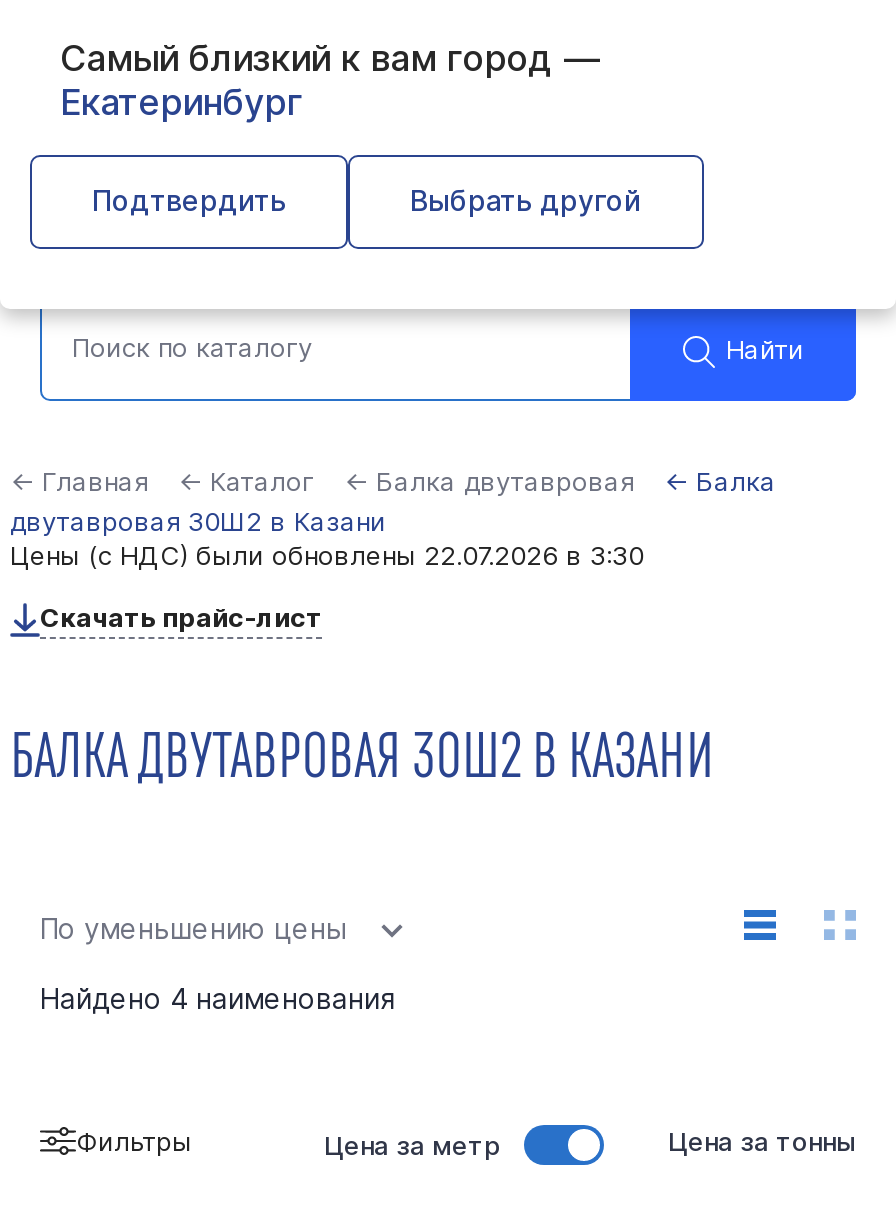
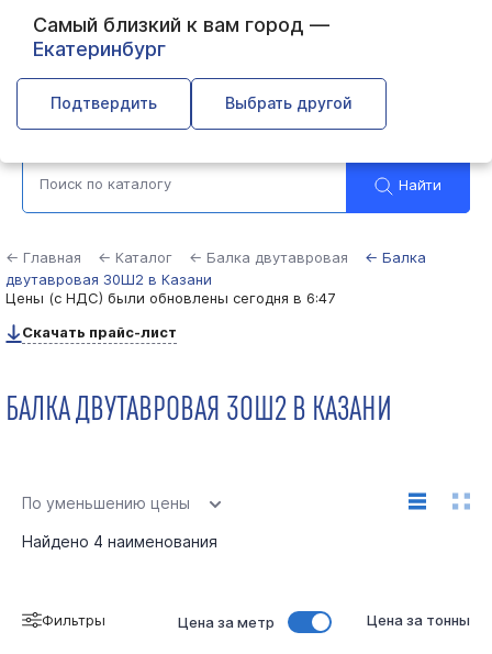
[10,539,644,571] Цены (с НДС) были обновлены 22.07.2026 в 3:30 -> [5,289,335,307] Цены (с НДС) были обновлены сегодня в 6:47

